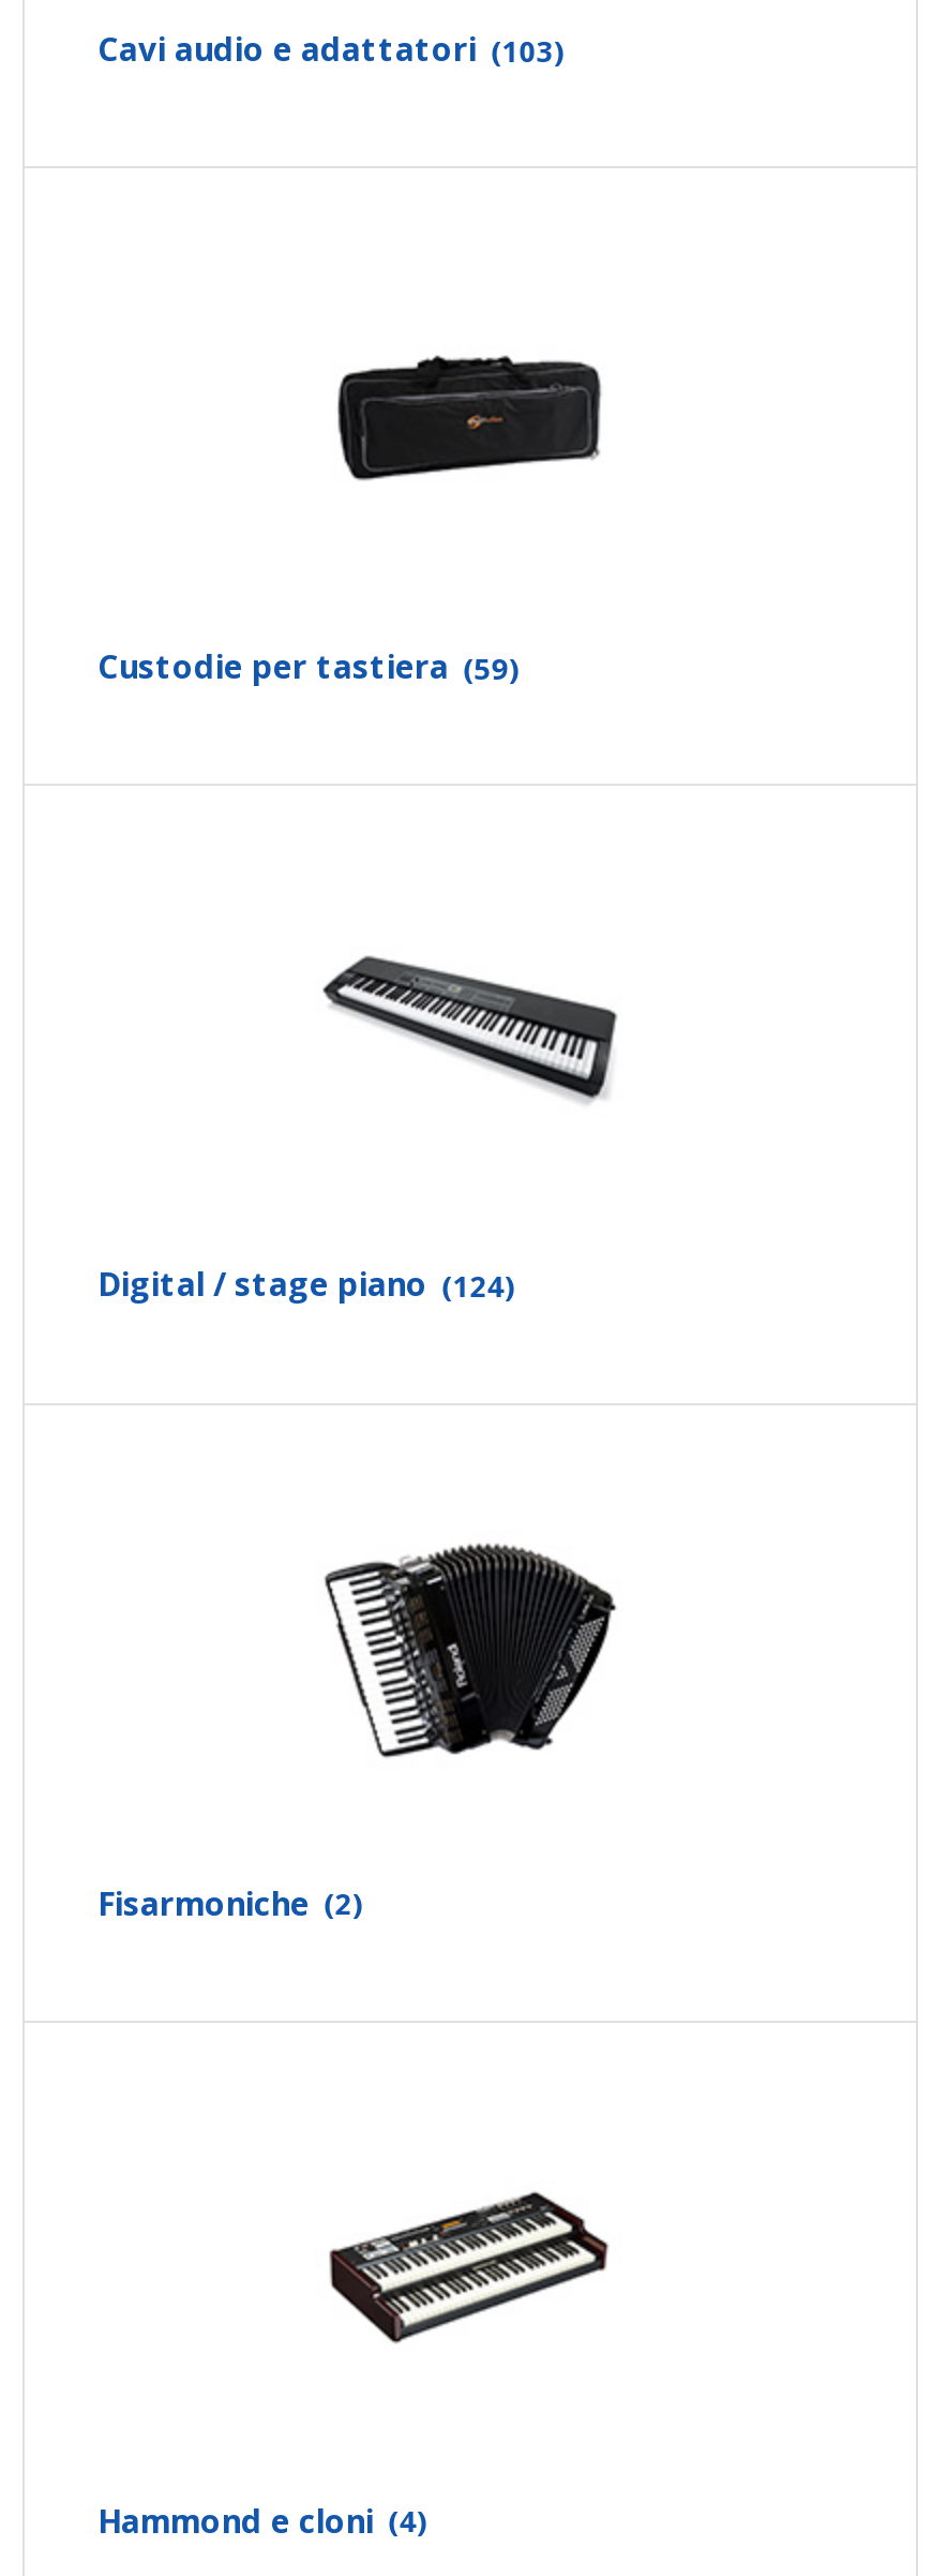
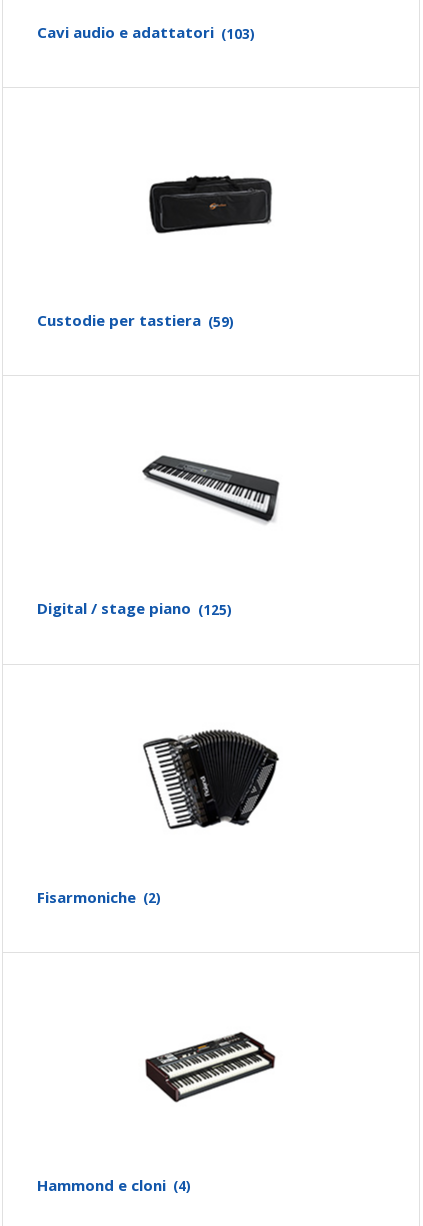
[97,1263,515,1306] Digital / stage piano (124) -> [37,598,232,618] Digital / stage piano (125)

